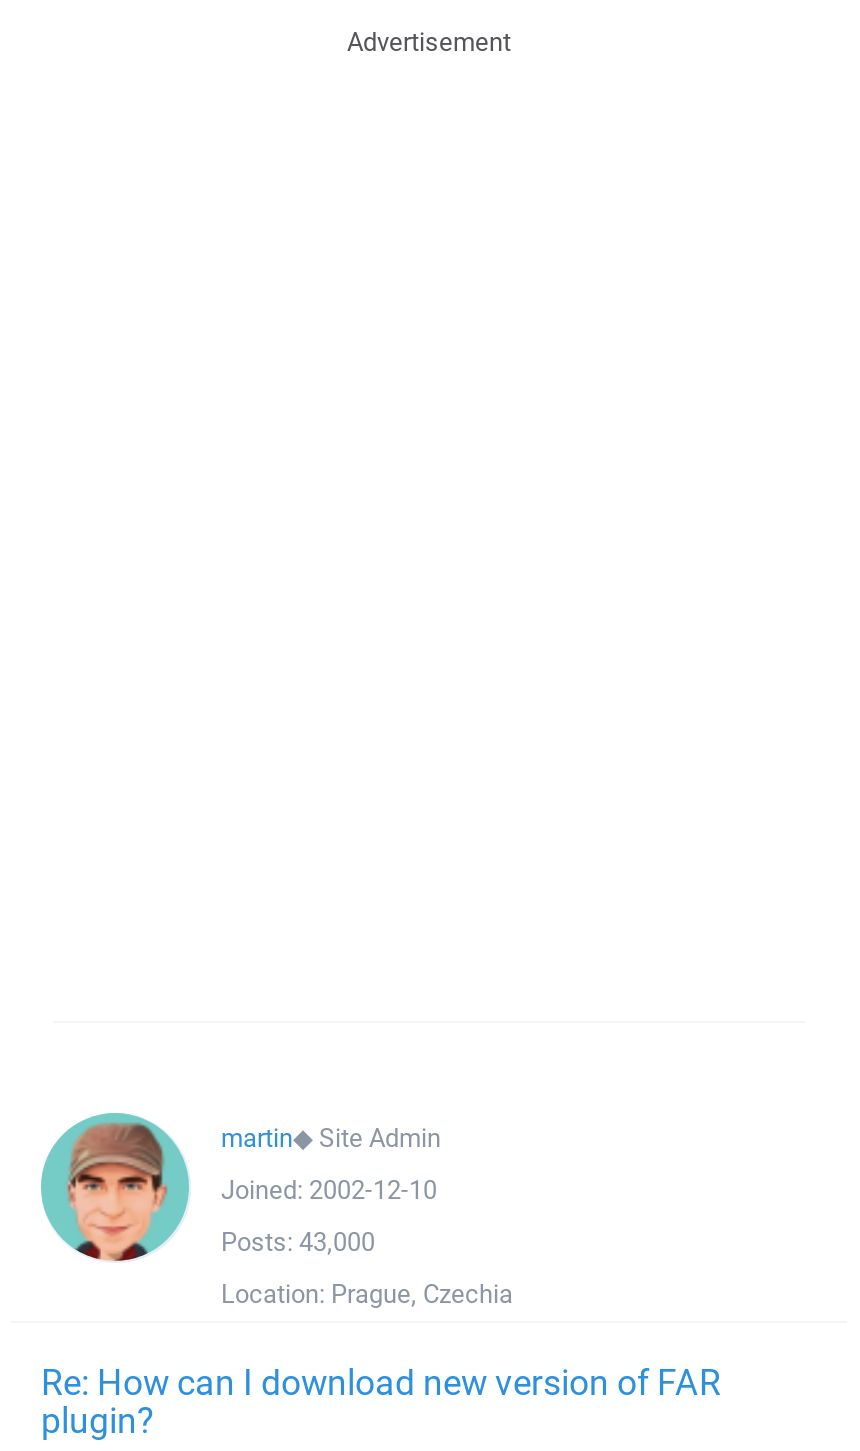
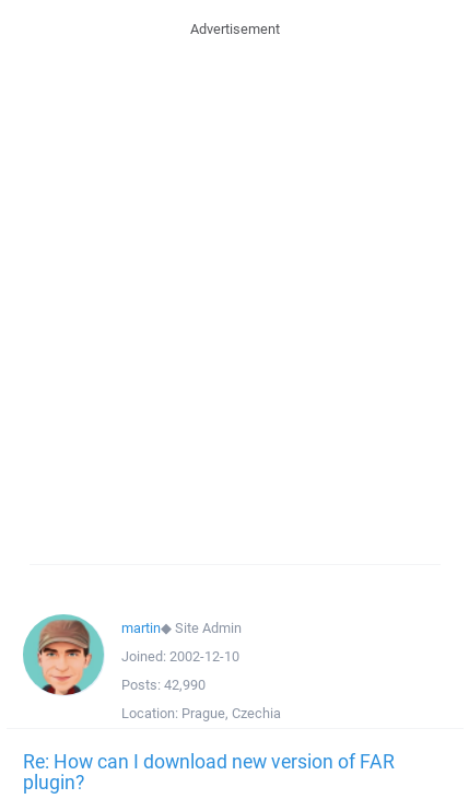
[221,1225,375,1259] Posts: 43,000 -> [121,675,206,694] Posts: 42,990

